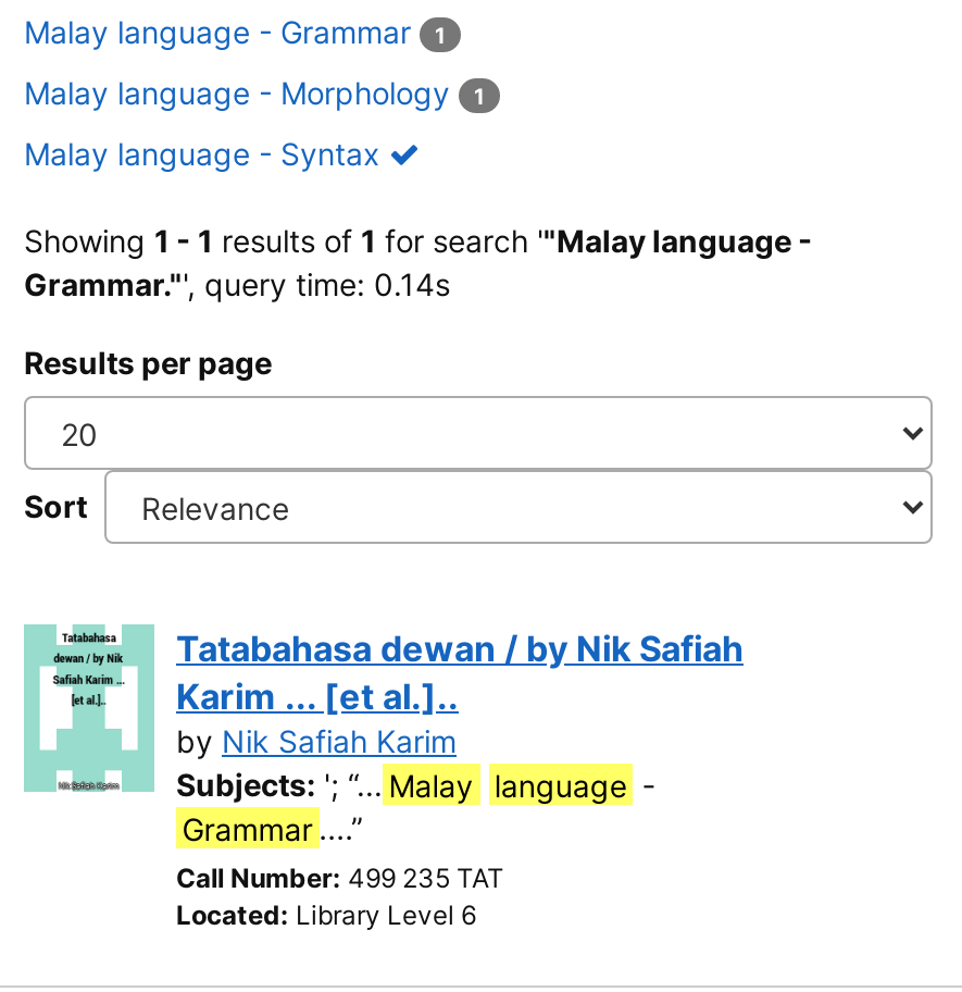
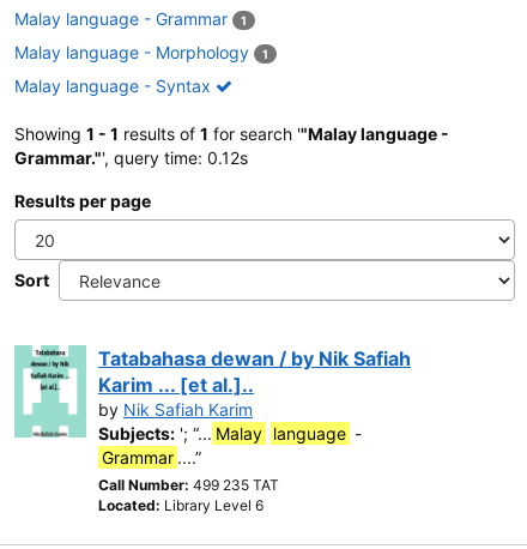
[24,265,450,302] Grammar."', query time: 0.14s -> [14,147,248,168] Grammar."', query time: 0.12s

